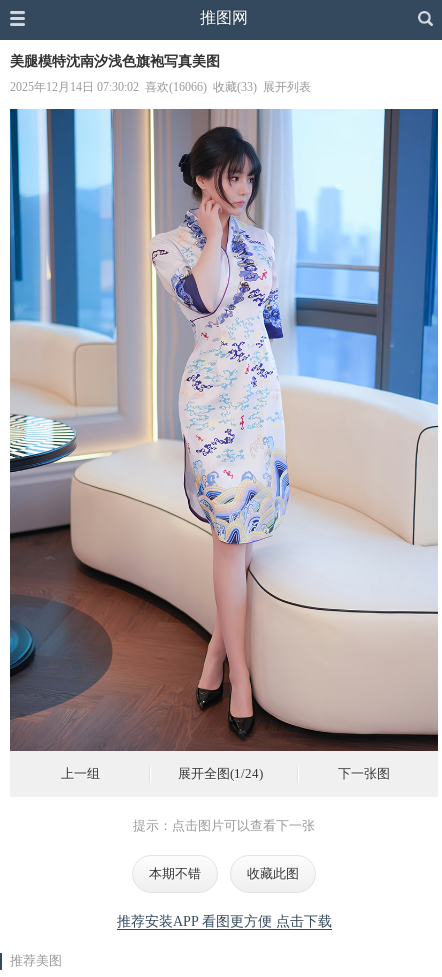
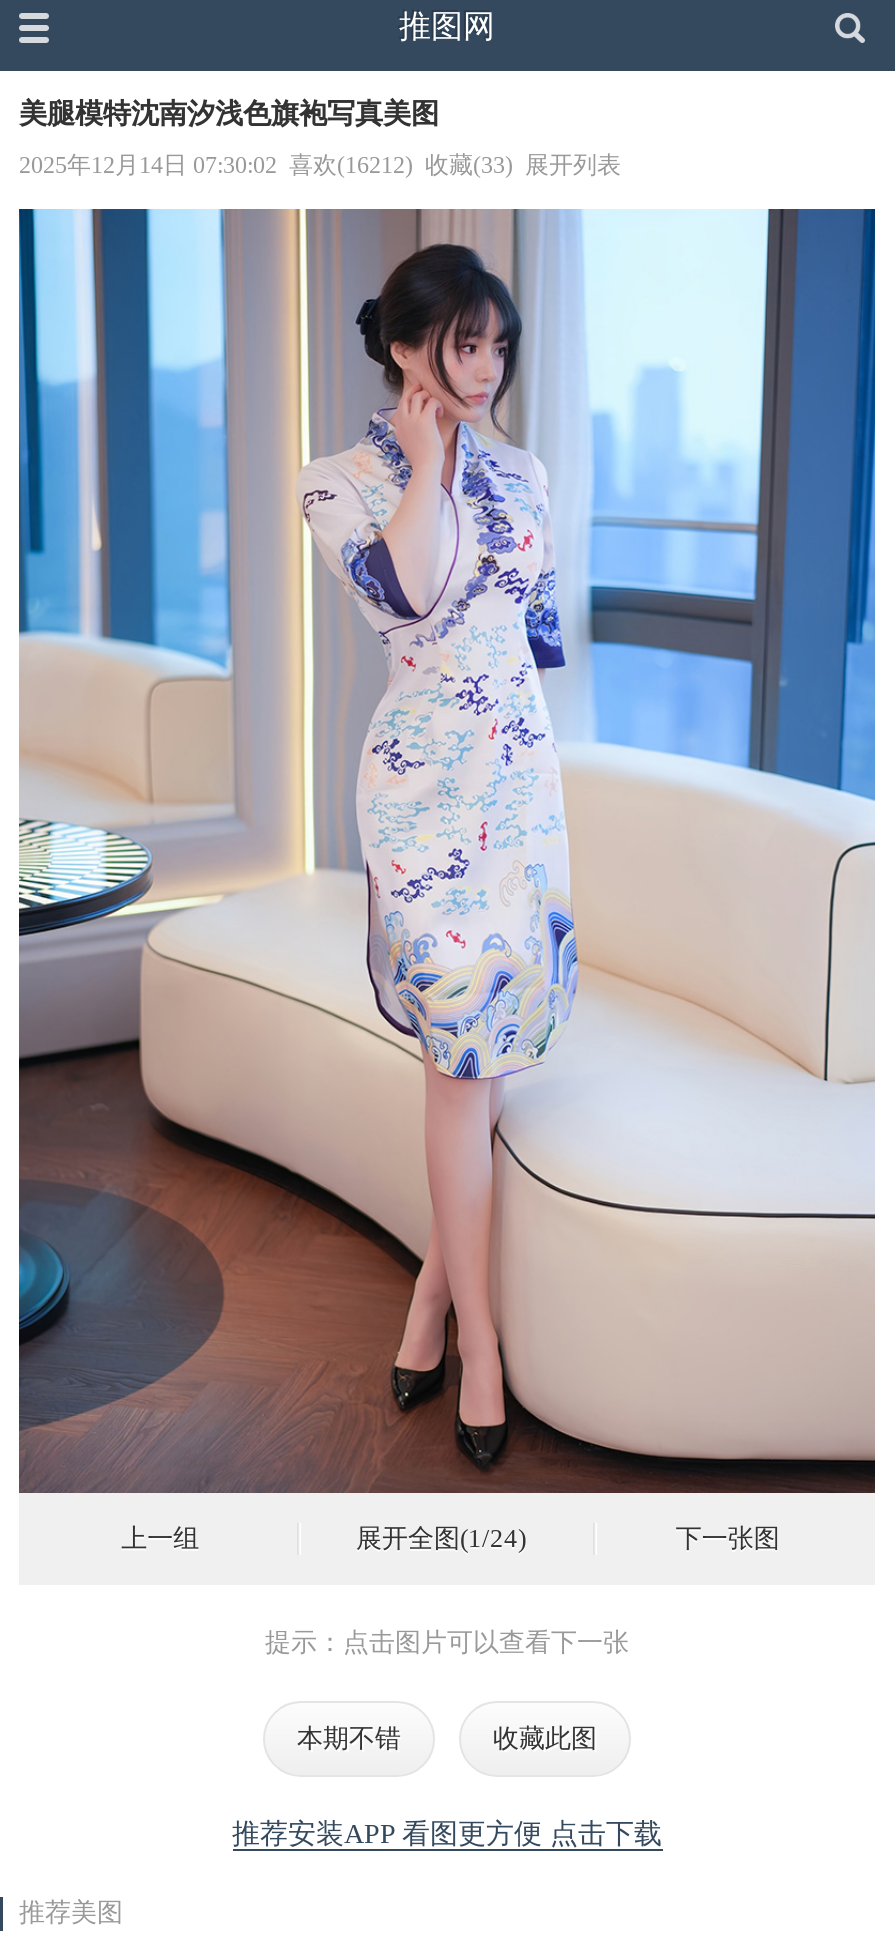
[10,80,311,94] 2025年12月14日 07:30:02 喜欢(16066) 收藏(33) 展开列表 -> [19,151,621,179] 2025年12月14日 07:30:02 喜欢(16212) 收藏(33) 展开列表

